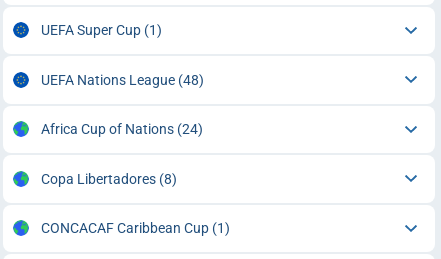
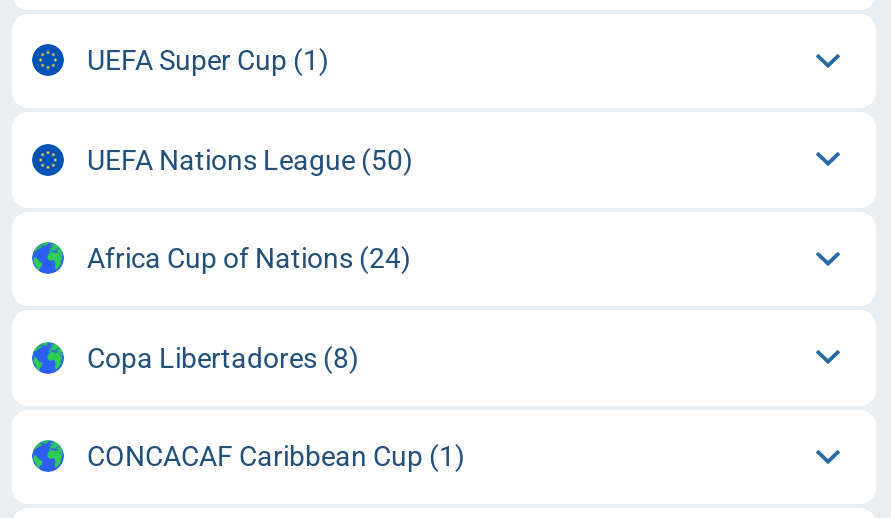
[40,72,203,88] UEFA Nations League (48) -> [87,144,413,176] UEFA Nations League (50)

